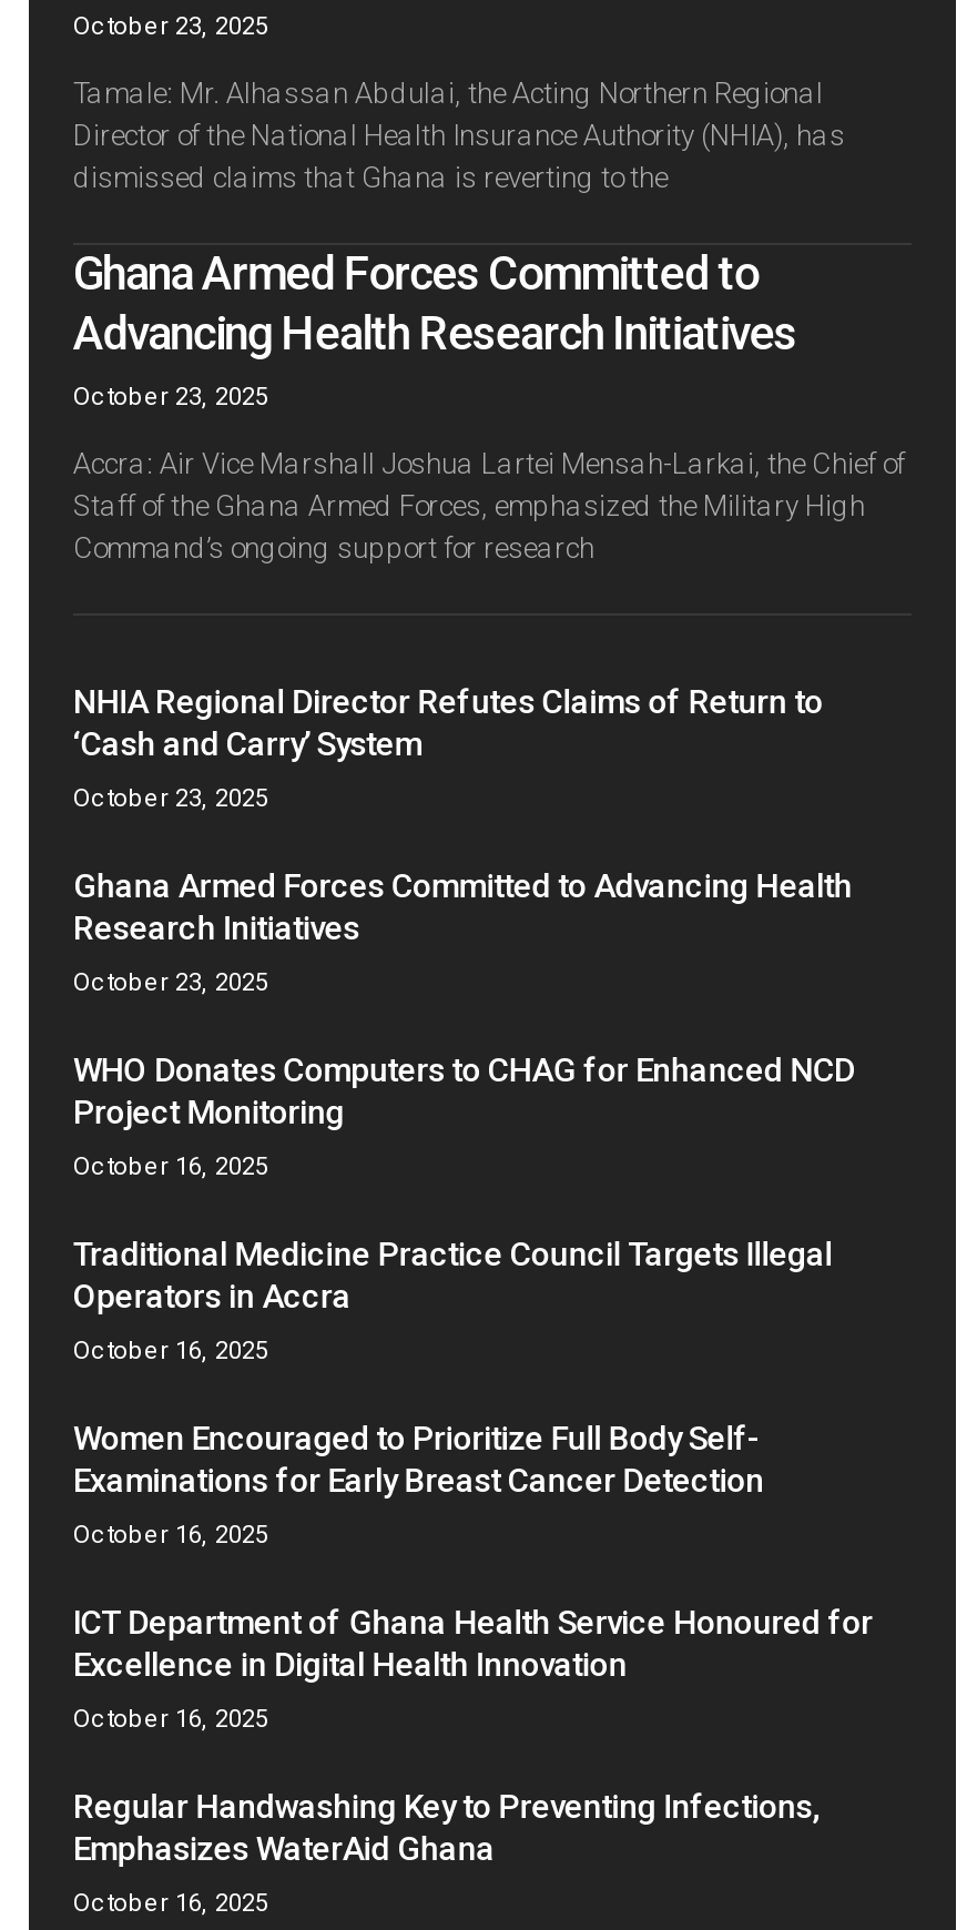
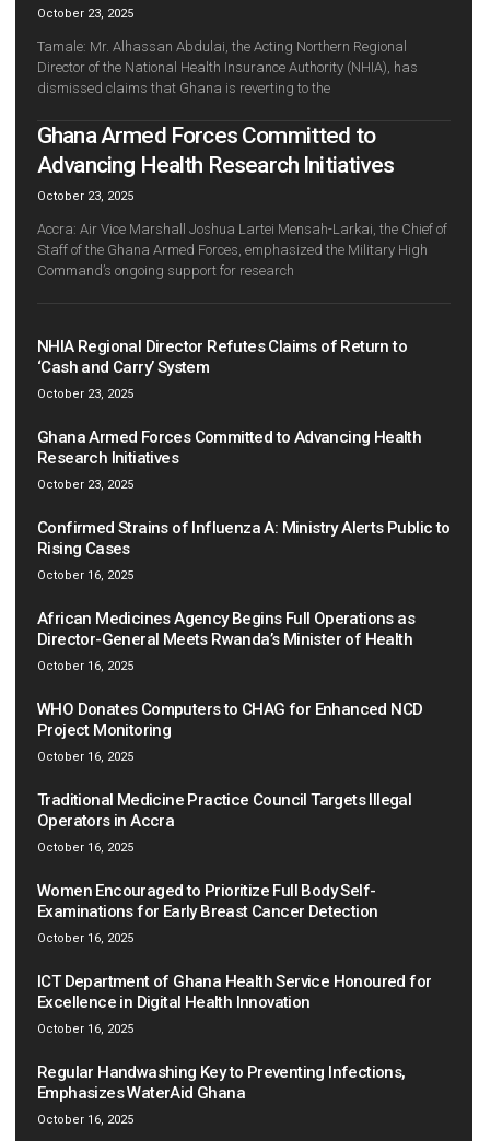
none -> [37,518,450,673] Confirmed Strains of Influenza A: Ministry Alerts Public to | Rising Cases | October 16, 2025 | African Medicines Agency Begins Full Operations as | Director-General Meets Rwanda’s Minister of Health | October 16, 2025

